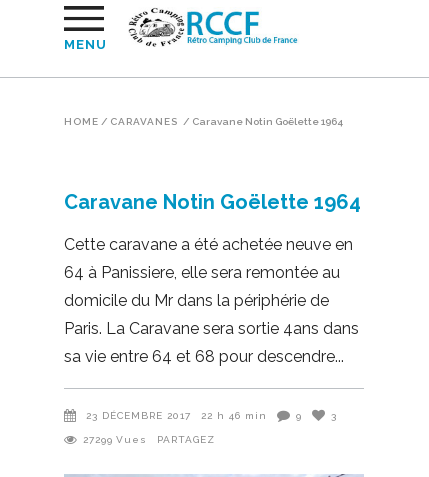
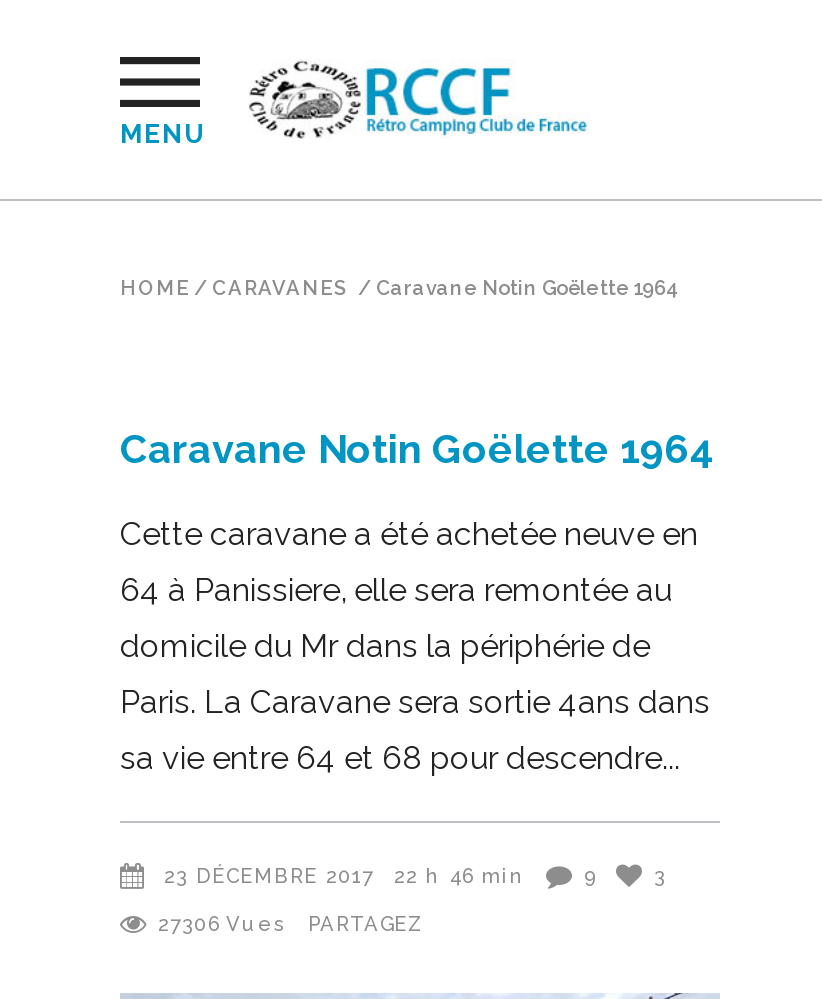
[83,434,215,445] 27299 Vues PARTAGEZ -> [158,913,424,936] 27306 Vues PARTAGEZ

